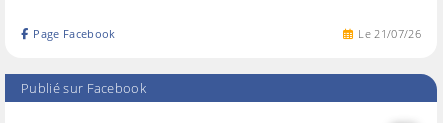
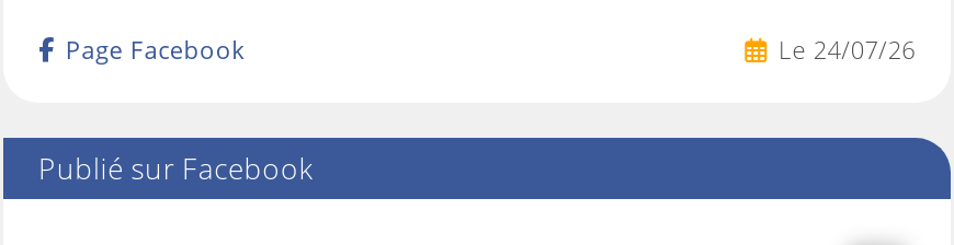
[358,26,421,41] Le 21/07/26 -> [779,33,916,66] Le 24/07/26

